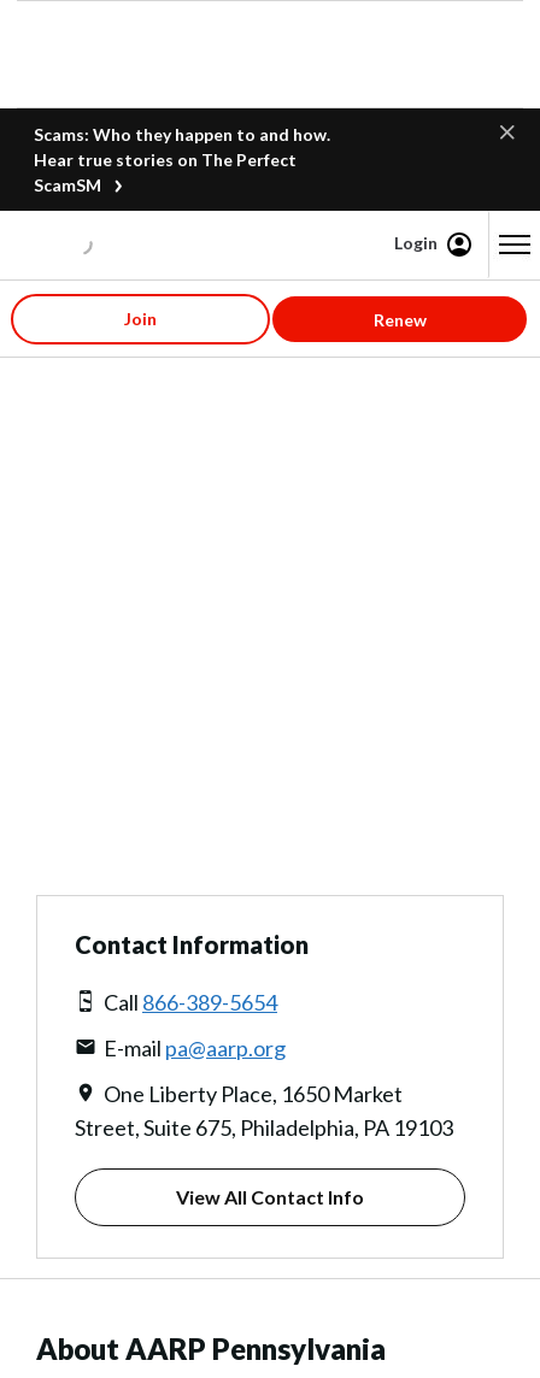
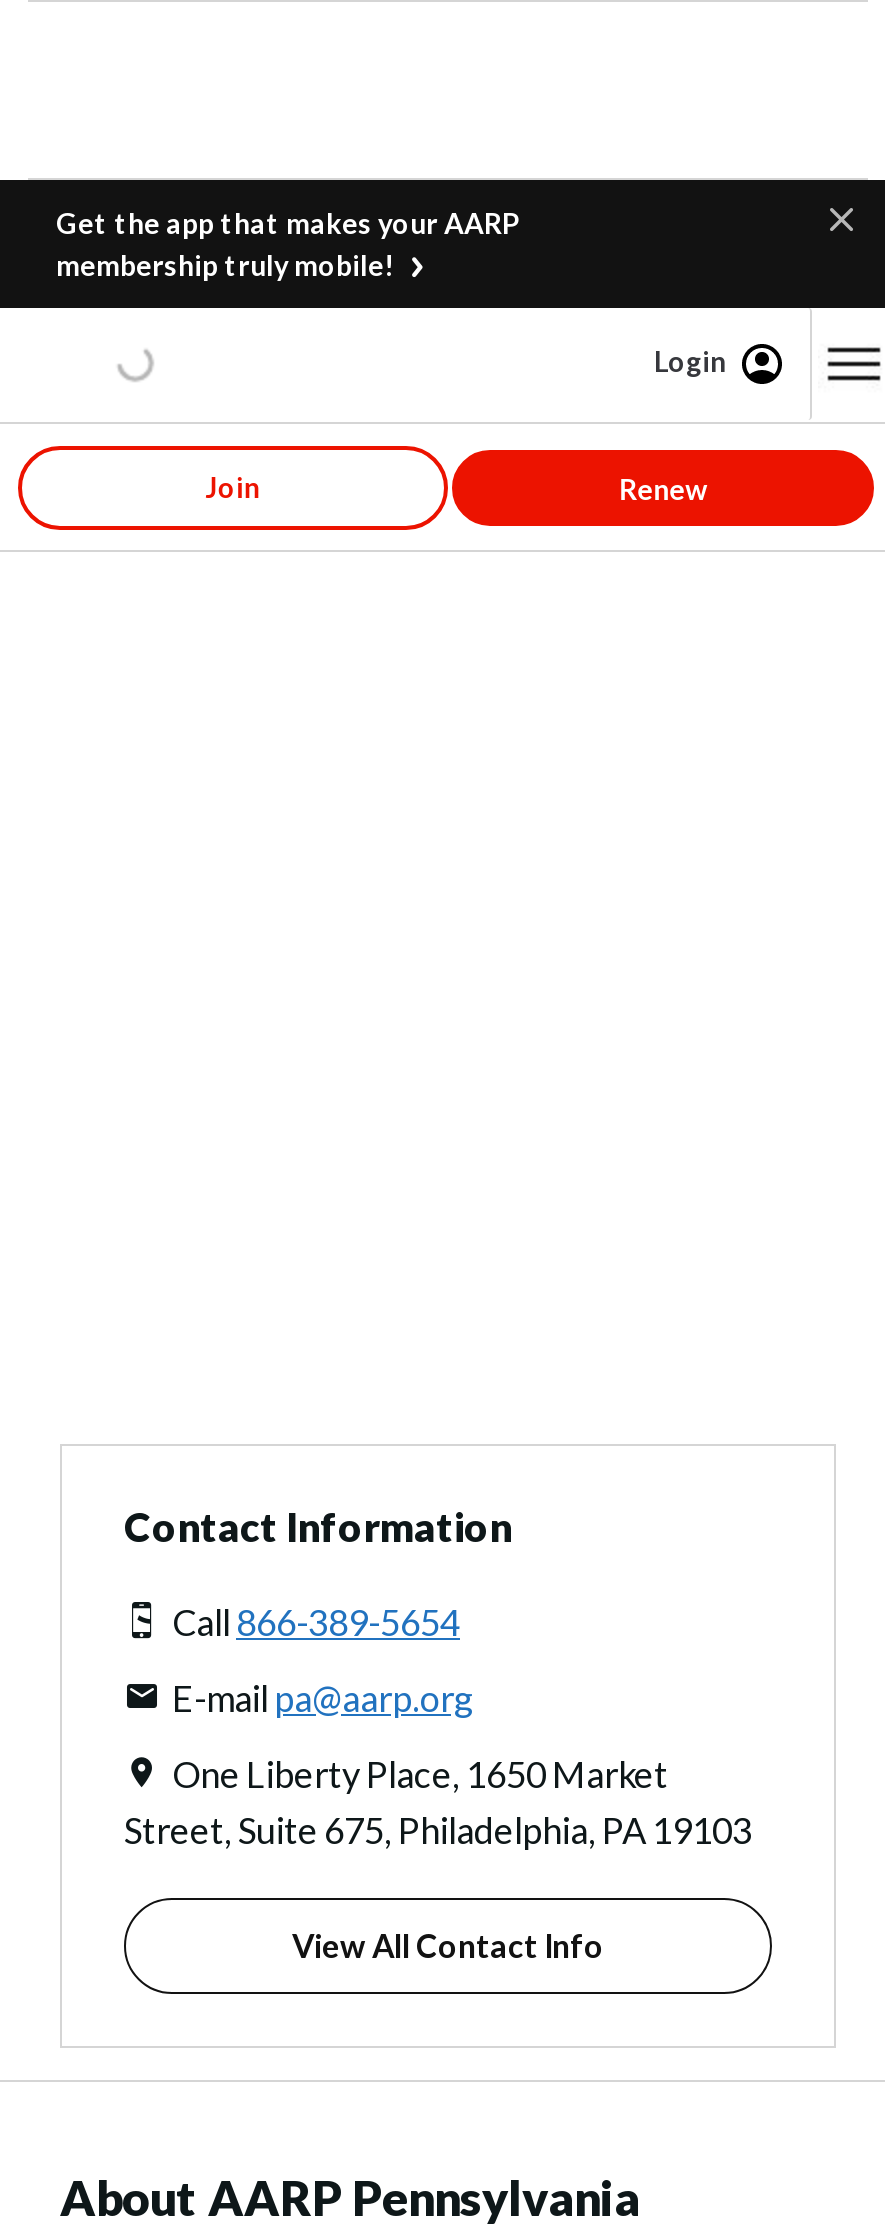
[34,124,330,195] Scams: Who they happen to and how. | Hear true stories on The Perfect | ScamSM -> [56,206,520,282] Get the app that makes your AARP | membership truly mobile!

